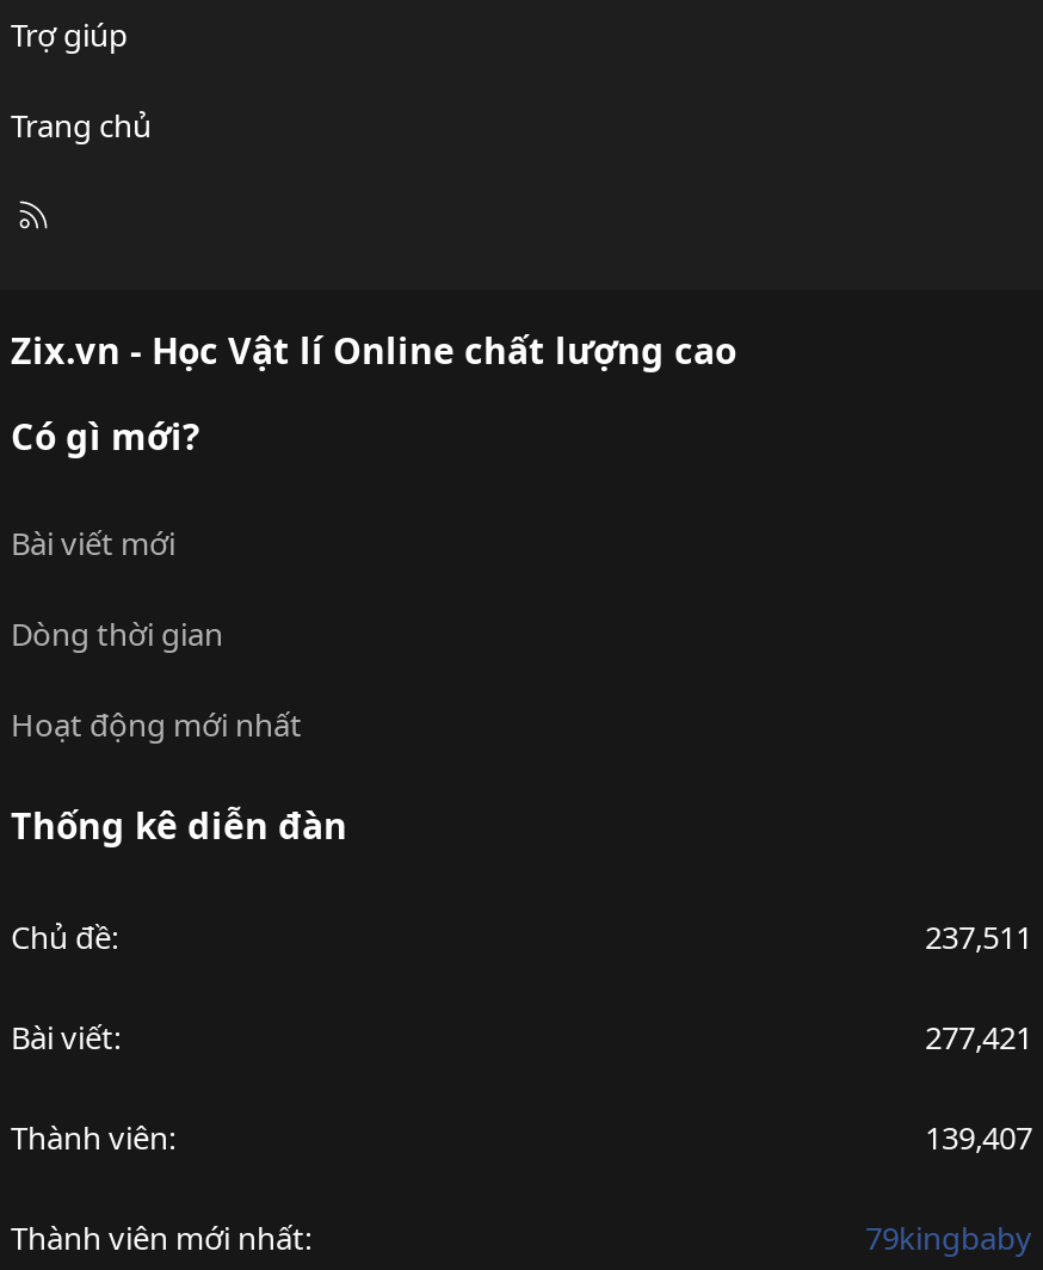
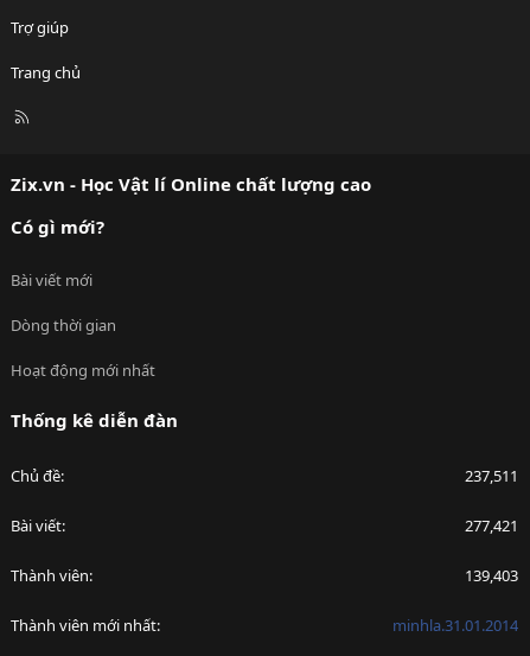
[925,1115,1032,1158] 139,407 -> [465,564,518,586] 139,403
[865,1215,1032,1258] 79kingbaby -> [392,614,518,635] minhla.31.01.2014

